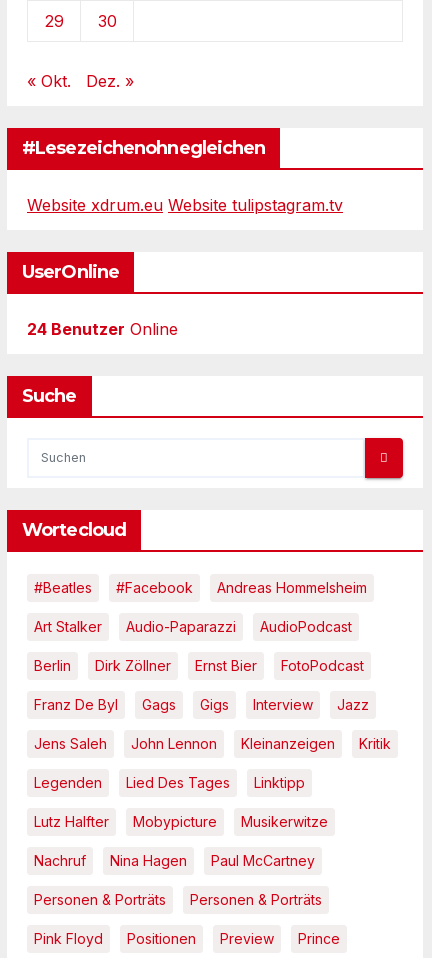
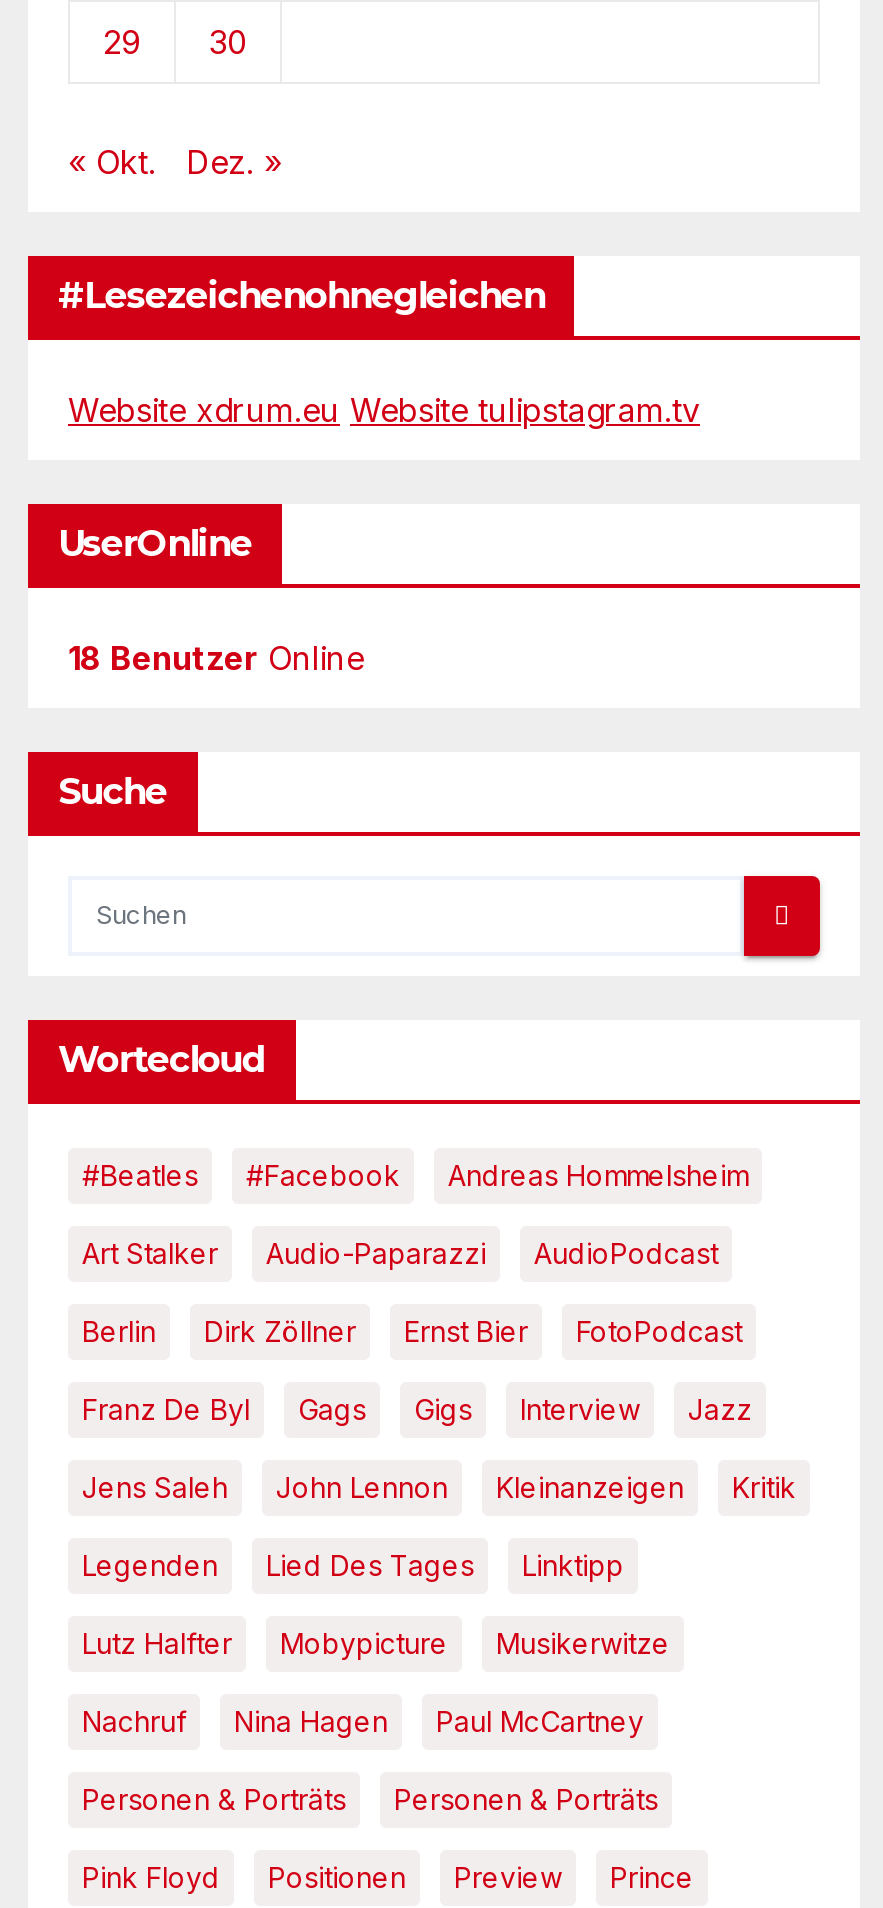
[27,319,178,339] 24 Benutzer Online -> [68,638,364,678] 18 Benutzer Online

